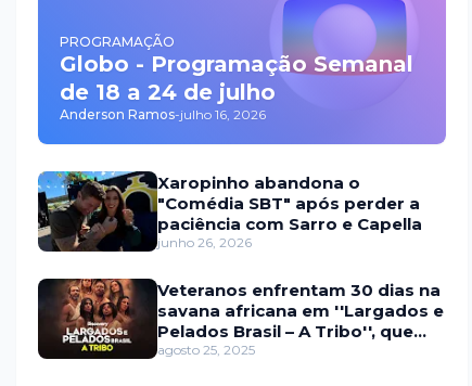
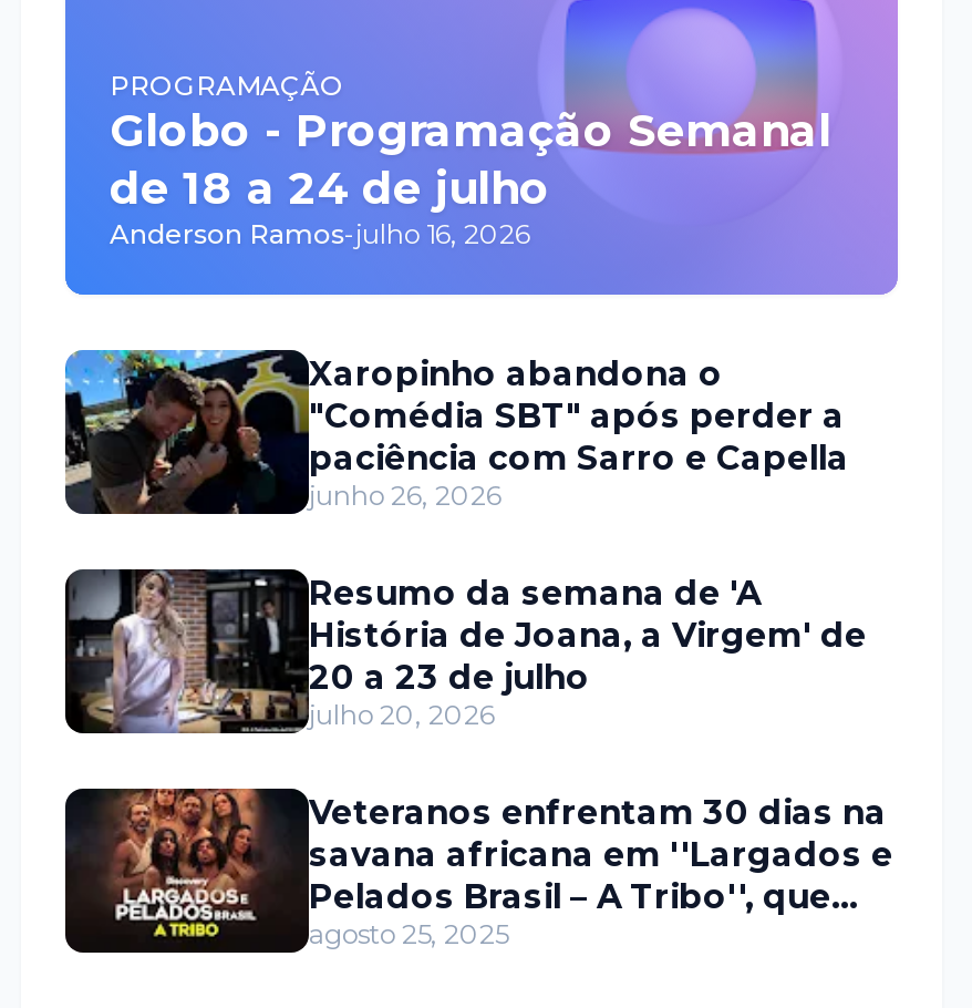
none -> [70,567,867,736] [image] | Resumo da semana de 'A | História de Joana, a Virgem' de | 20 a 23 de julho | julho 20, 2026

